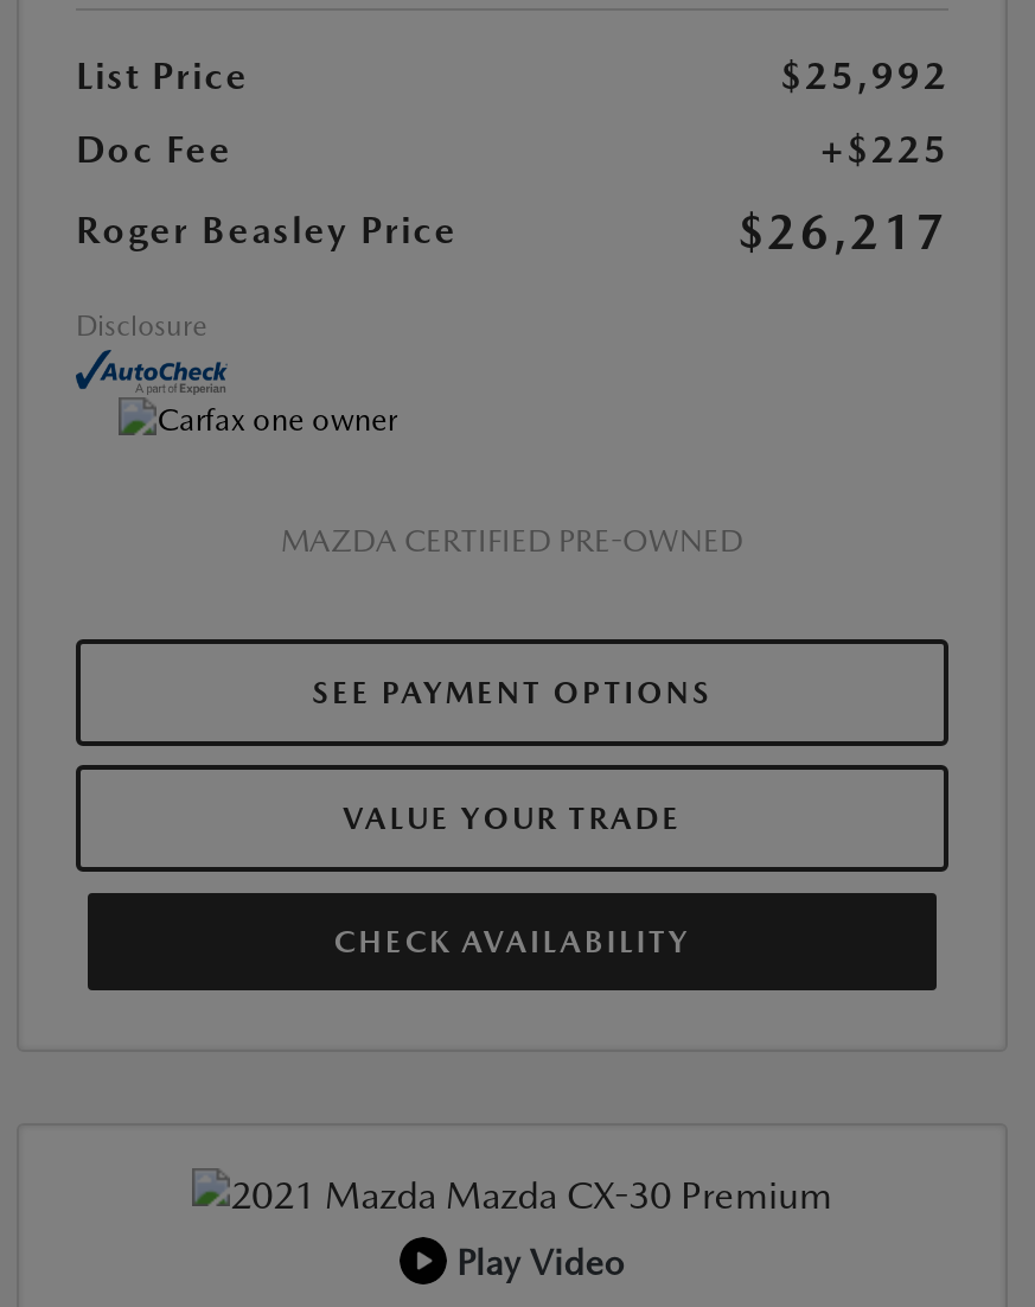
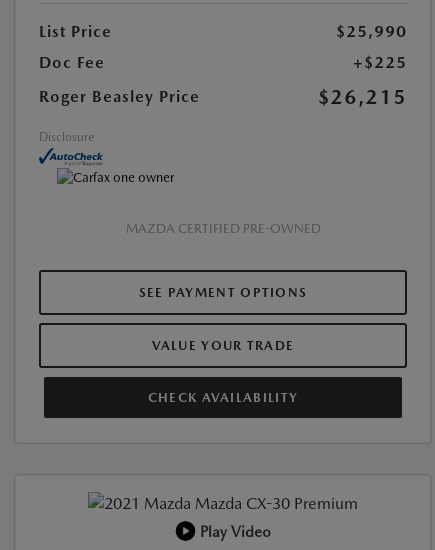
[780,52,948,97] $25,992 -> [336,22,407,41] $25,990
[737,202,948,259] $26,217 -> [318,85,407,109] $26,215

